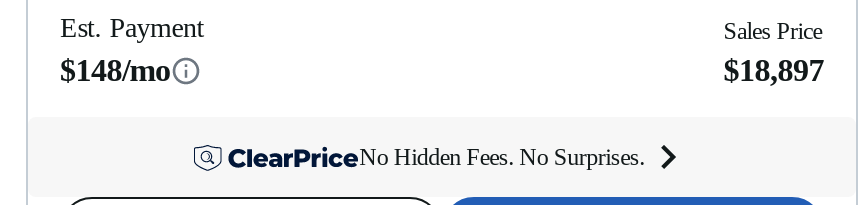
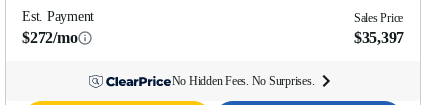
[60,53,170,87] $148/mo -> [22,29,77,46] $272/mo
[724,53,824,87] $18,897 -> [354,29,404,46] $35,397

